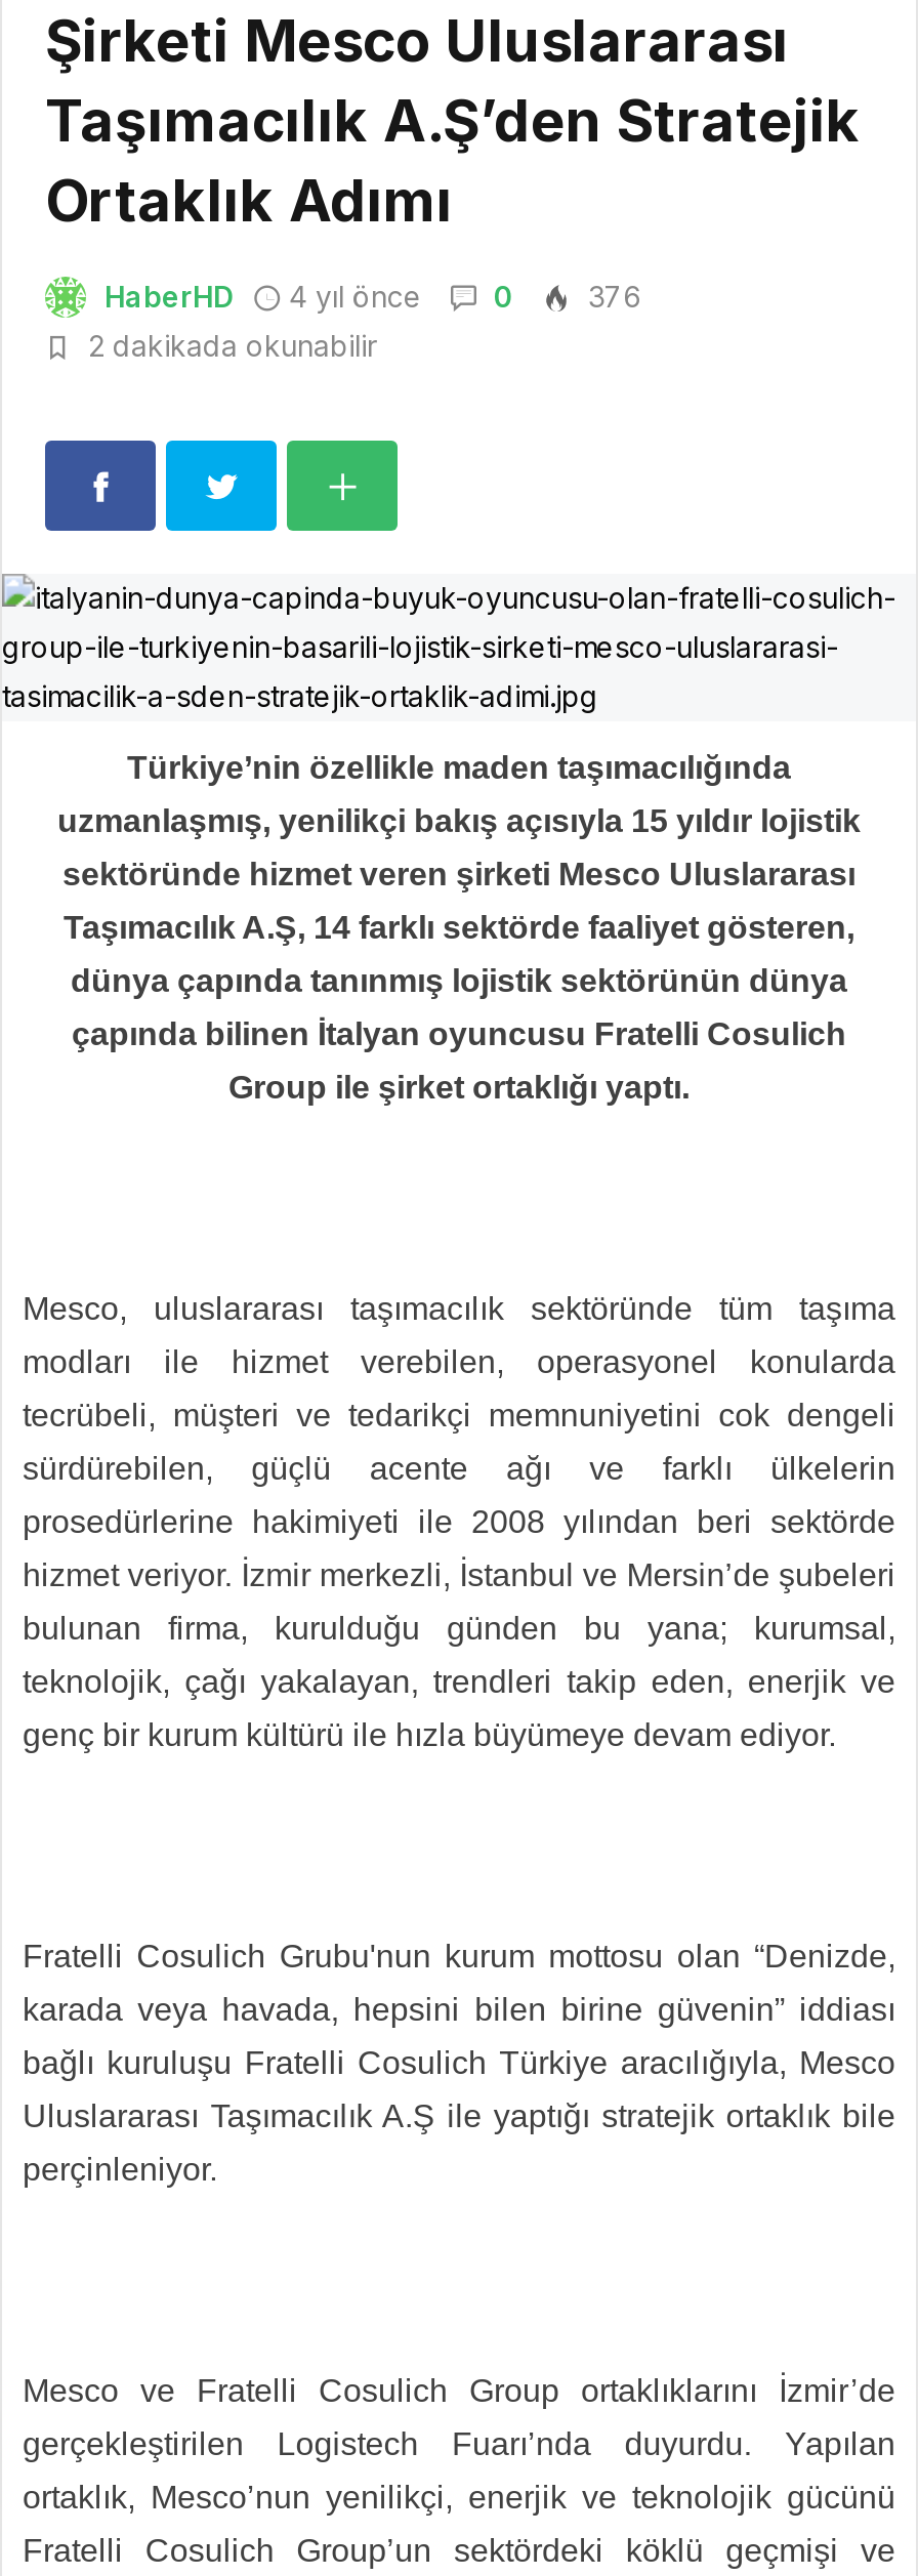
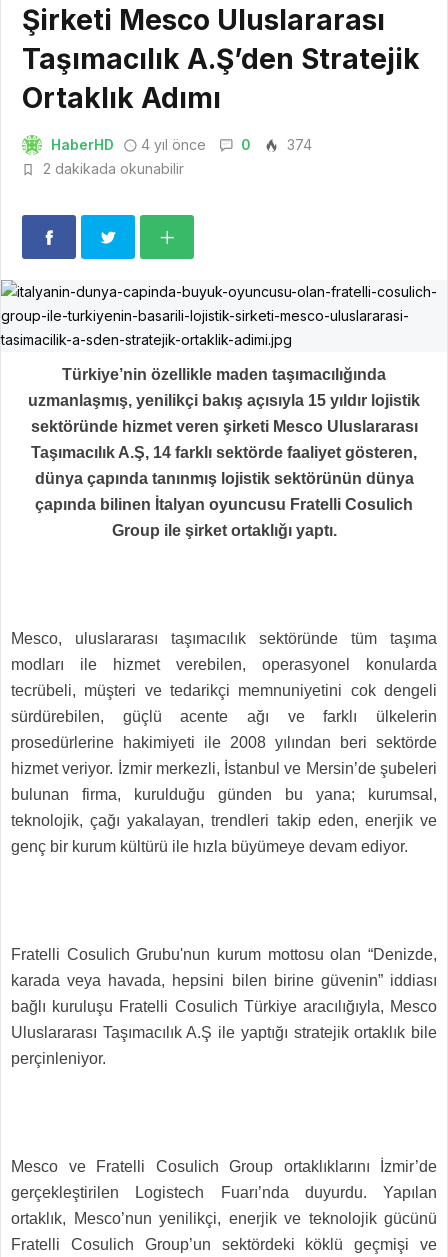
[494,278,641,313] 0 376 -> [241,136,312,153] 0 374

